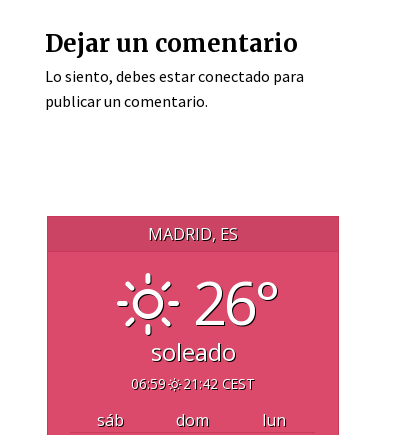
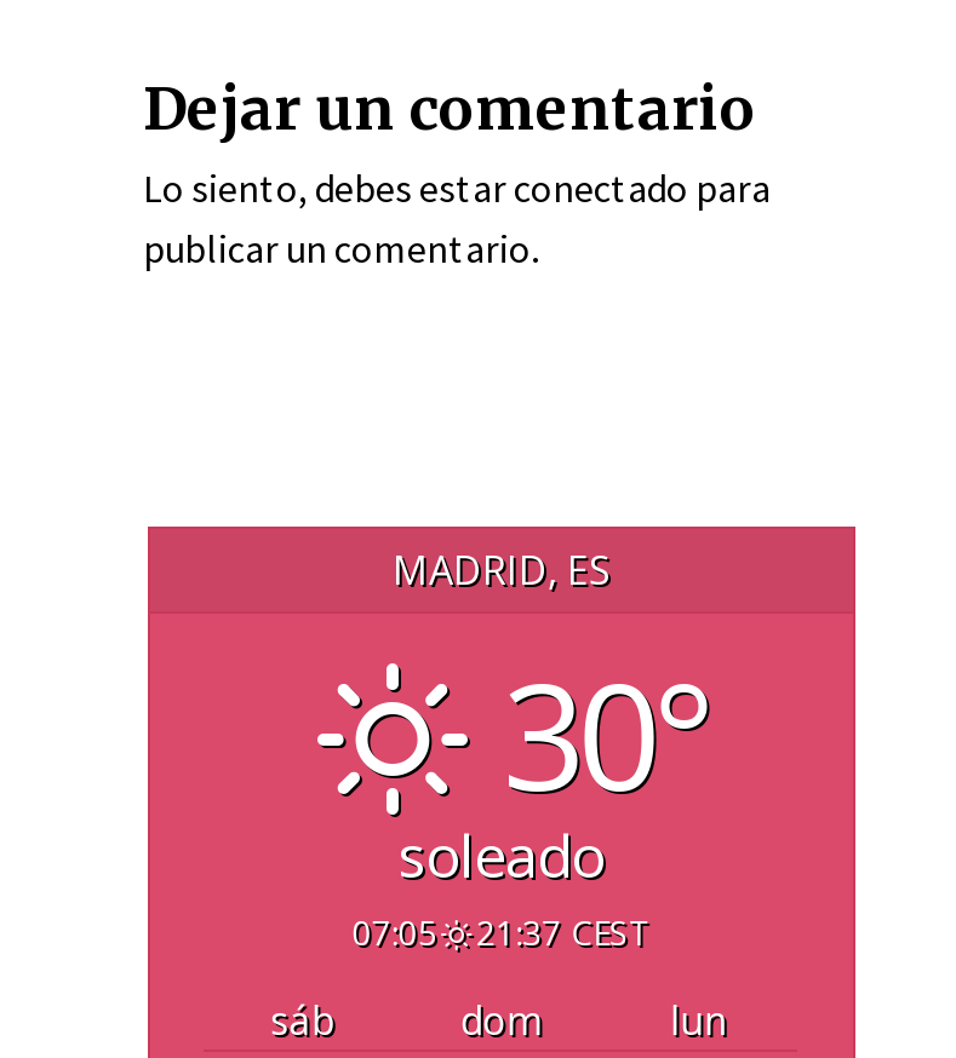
[193,261,277,343] 26° -> [502,637,706,835] 30°
[131,373,166,392] 06:59 -> [352,909,437,955] 07:05
[183,373,255,392] 21:42 CEST -> [476,909,651,955] 21:37 CEST

